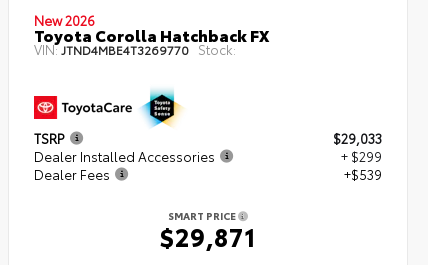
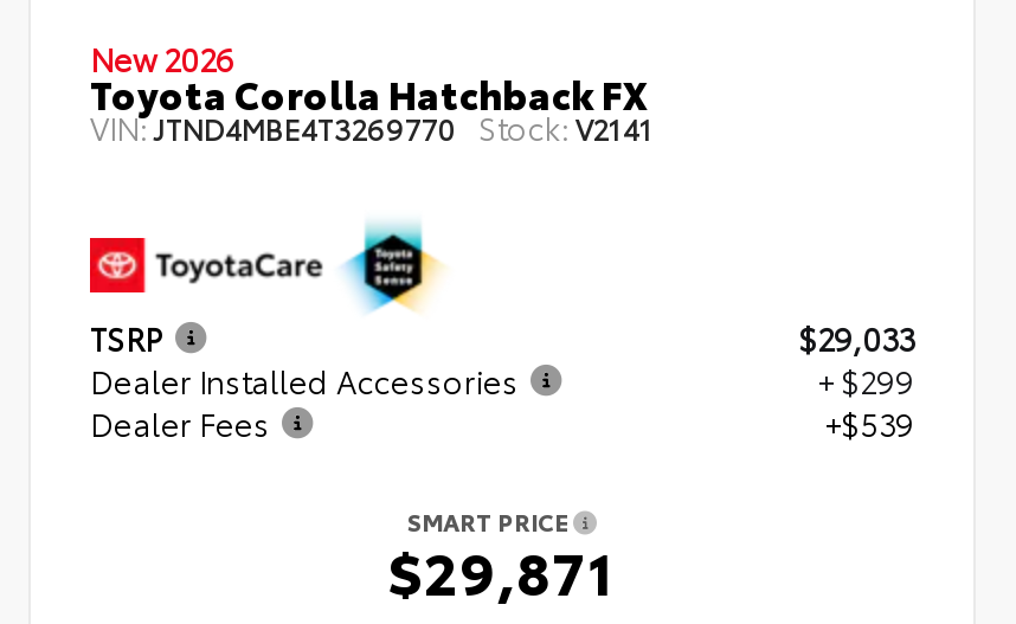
[34,39,236,57] VIN:JTND4MBE4T3269770 Stock: -> [90,103,654,146] VIN:JTND4MBE4T3269770 Stock:V2141

